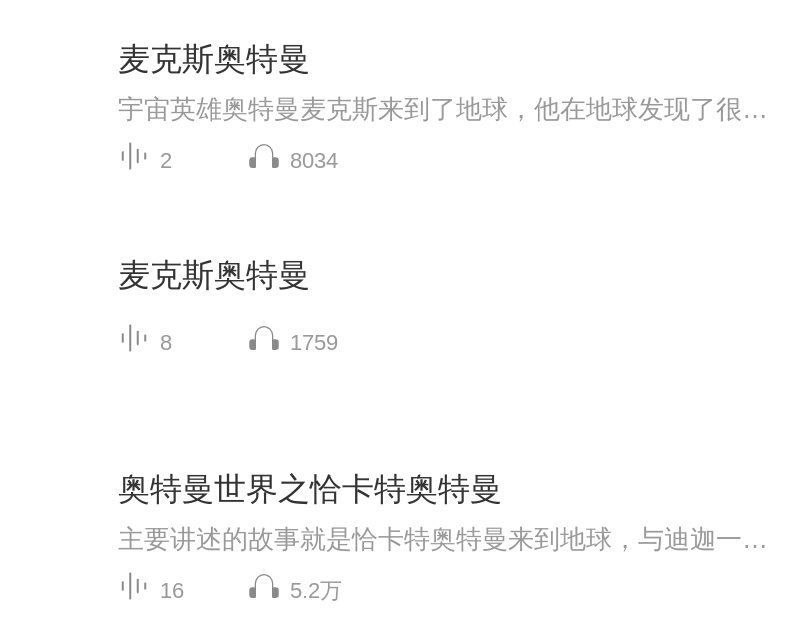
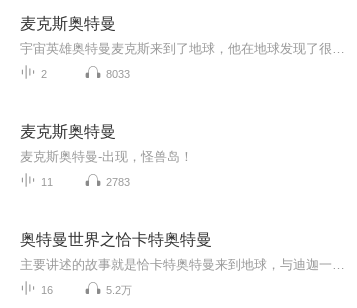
[290,148,338,172] 8034 -> [106,68,130,80] 8033
[160,330,338,354] 8 | 1759 -> [20,149,193,188] 麦克斯奥特曼-出现，怪兽岛！ | 11 | 2783

